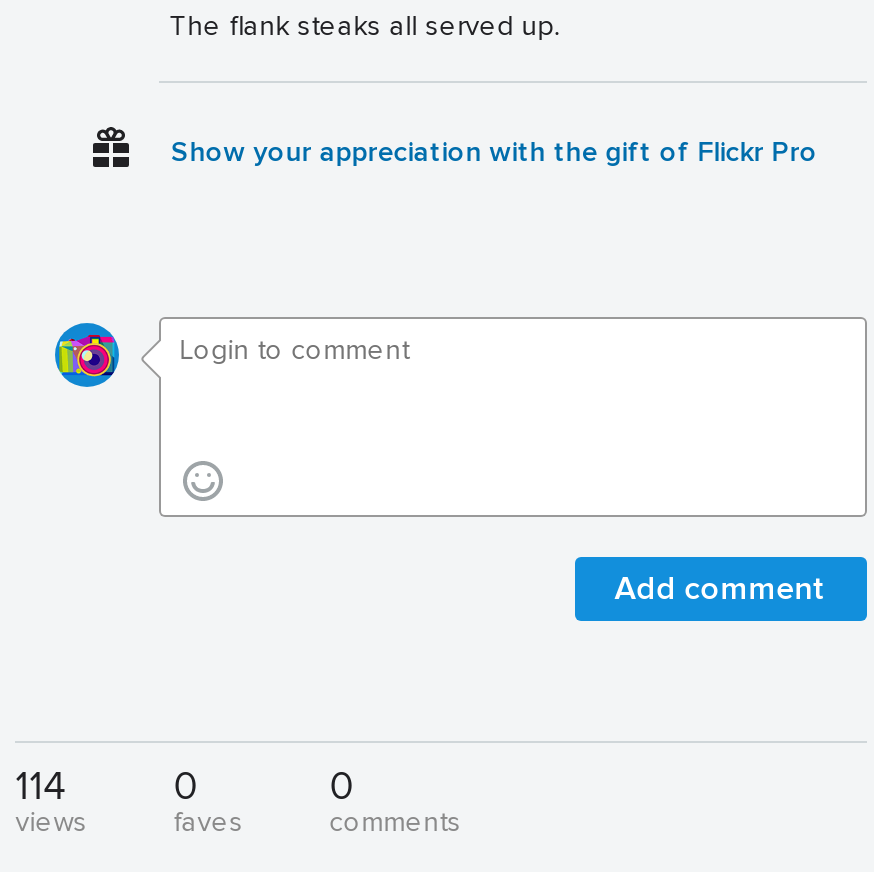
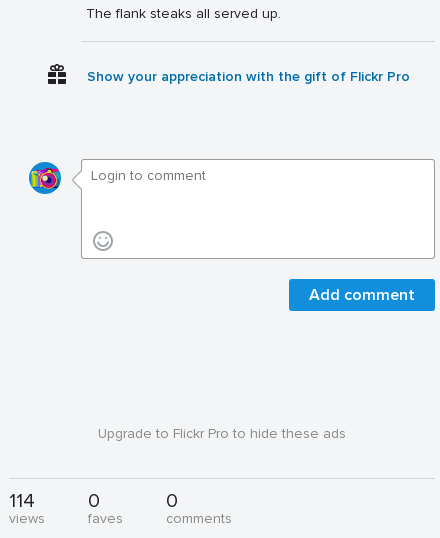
none -> [98,425,346,442] Upgrade to Flickr Pro to hide these ads

